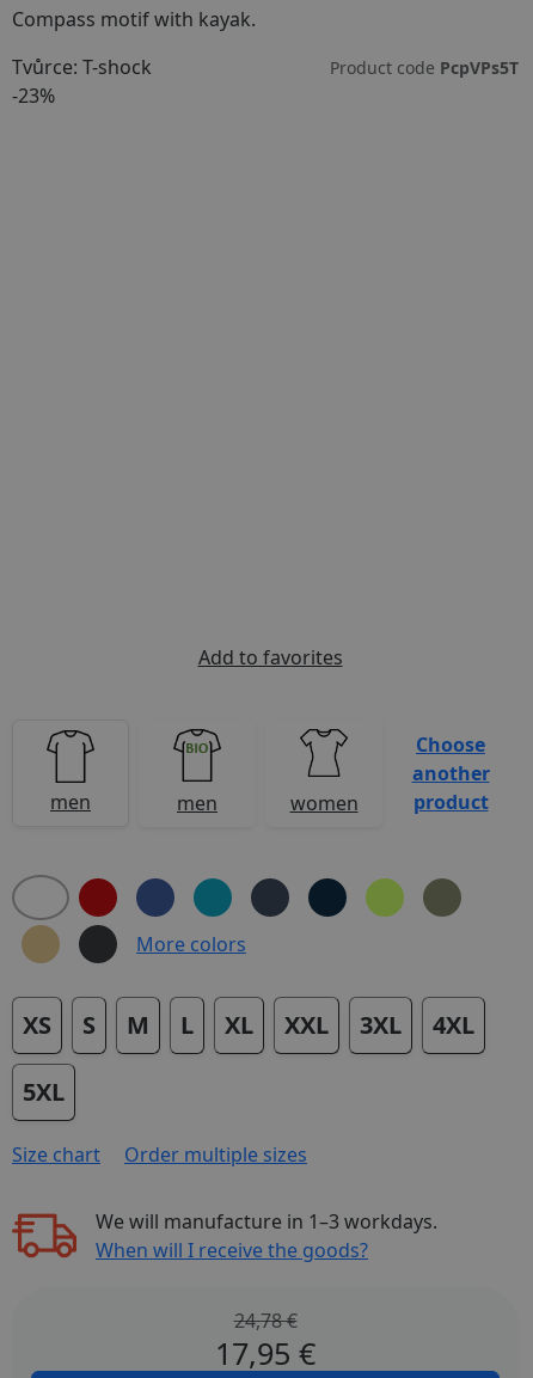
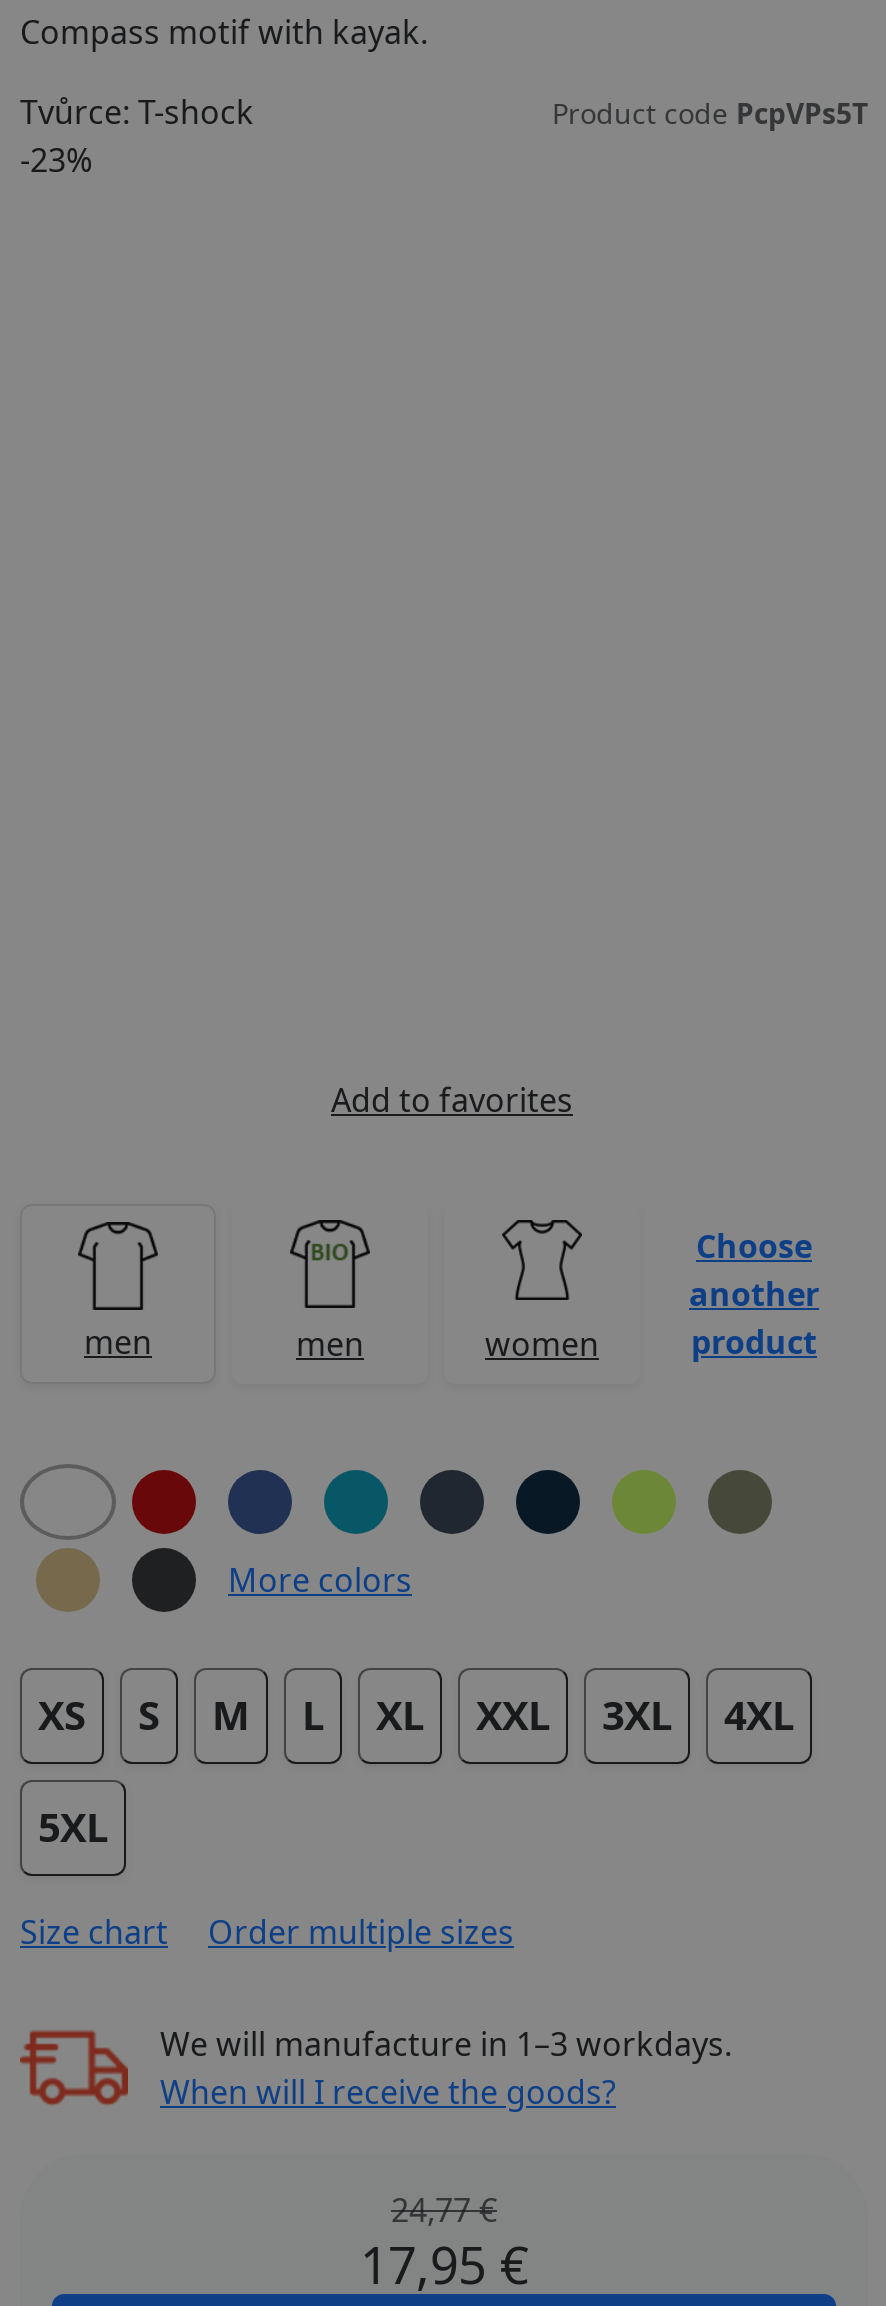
[234,1308,297,1334] 24,78 € -> [391,2189,497,2233] 24,77 €

